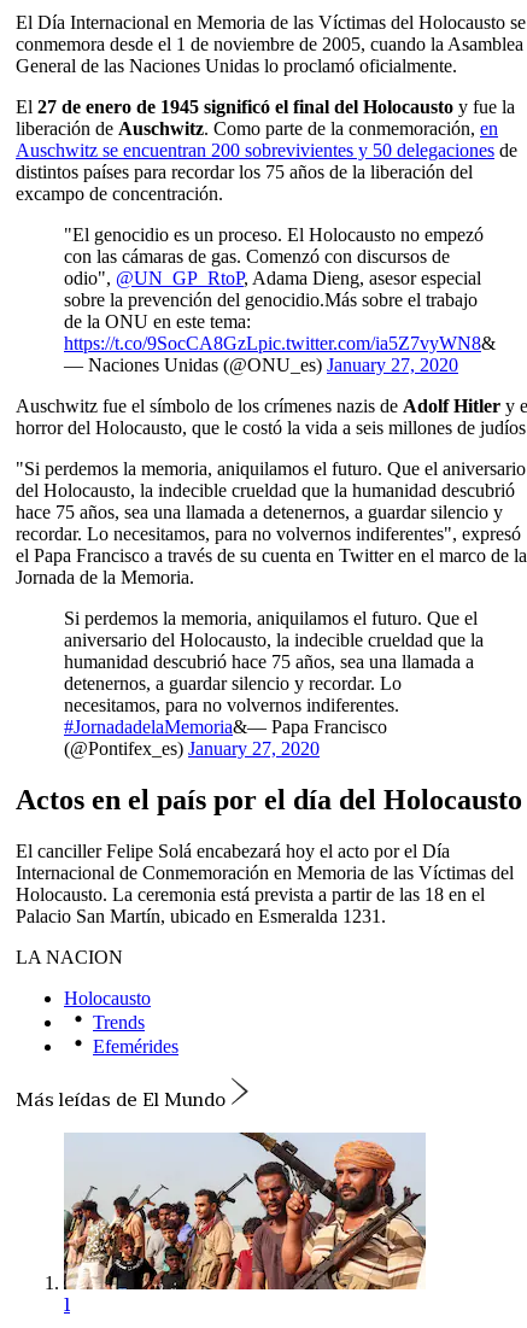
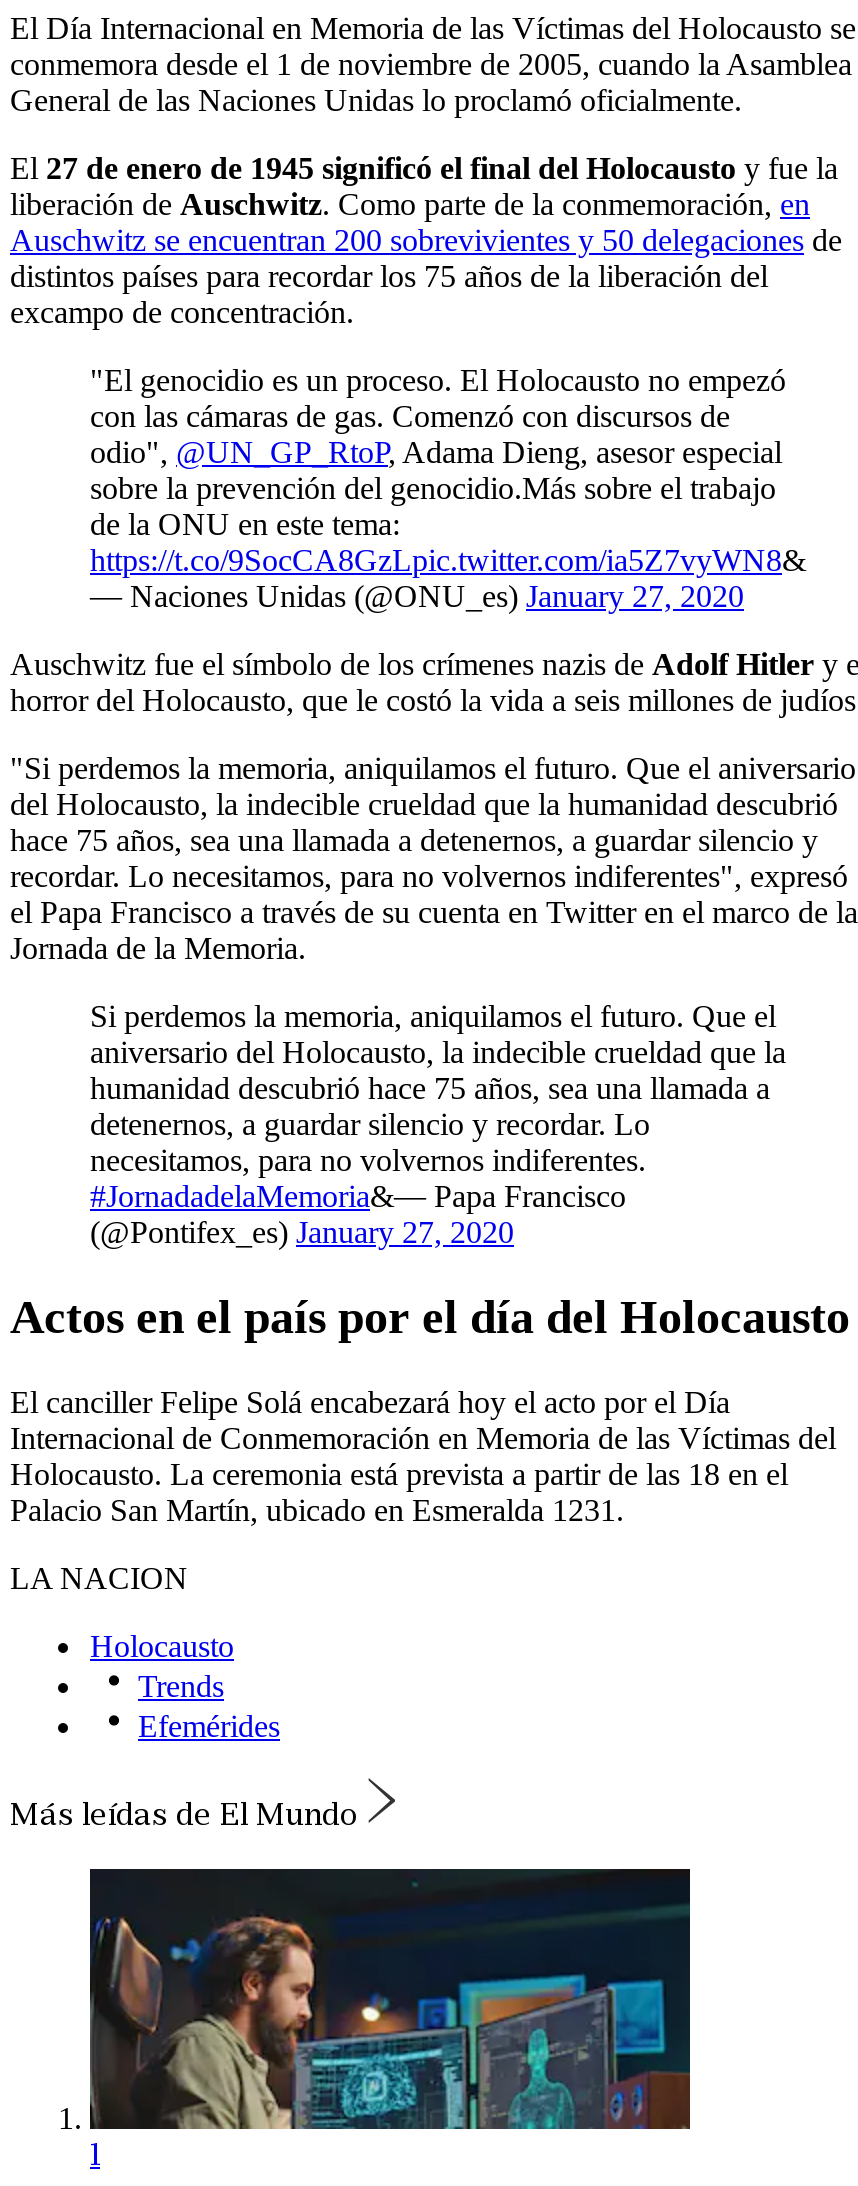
[63,1131,427,1291] [image] -> [88,1867,692,2131] [image]

